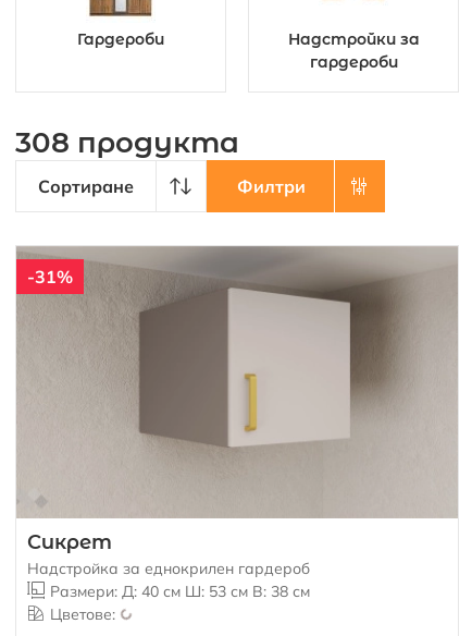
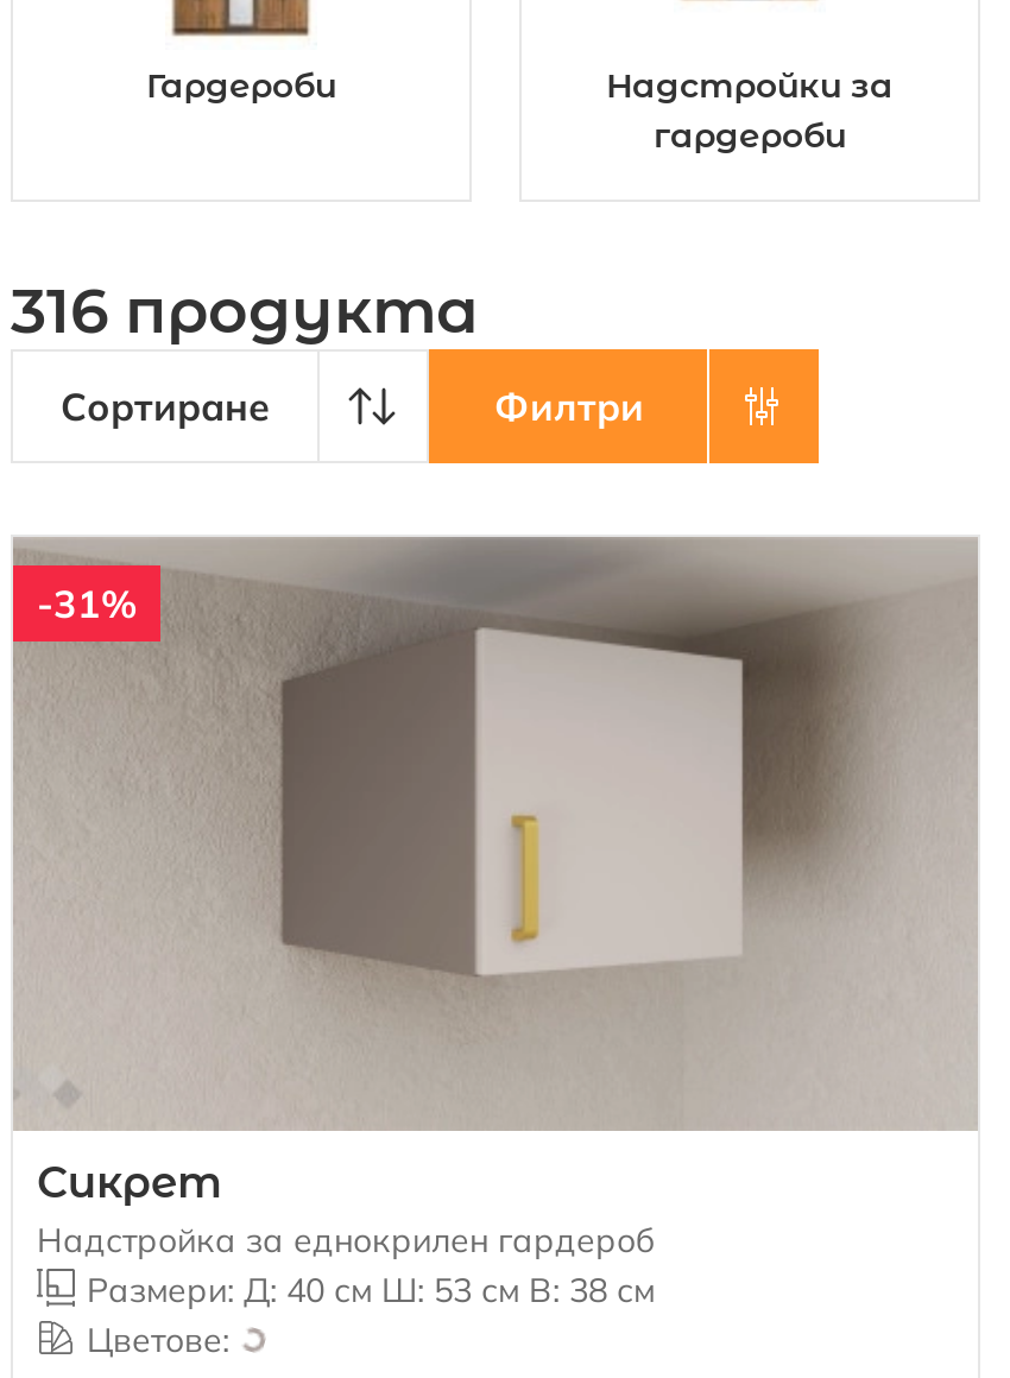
[15,125,239,160] 308 продуктa -> [11,273,479,349] 316 продуктa

